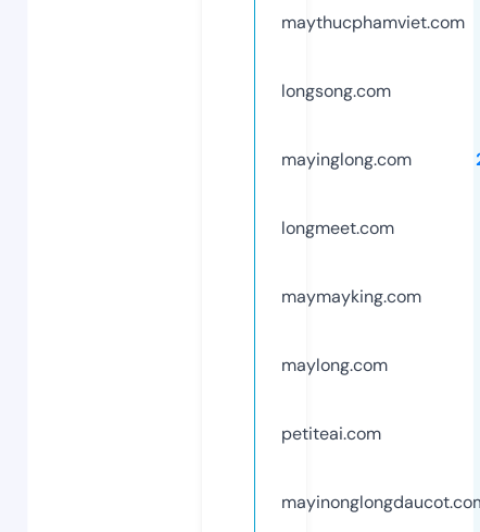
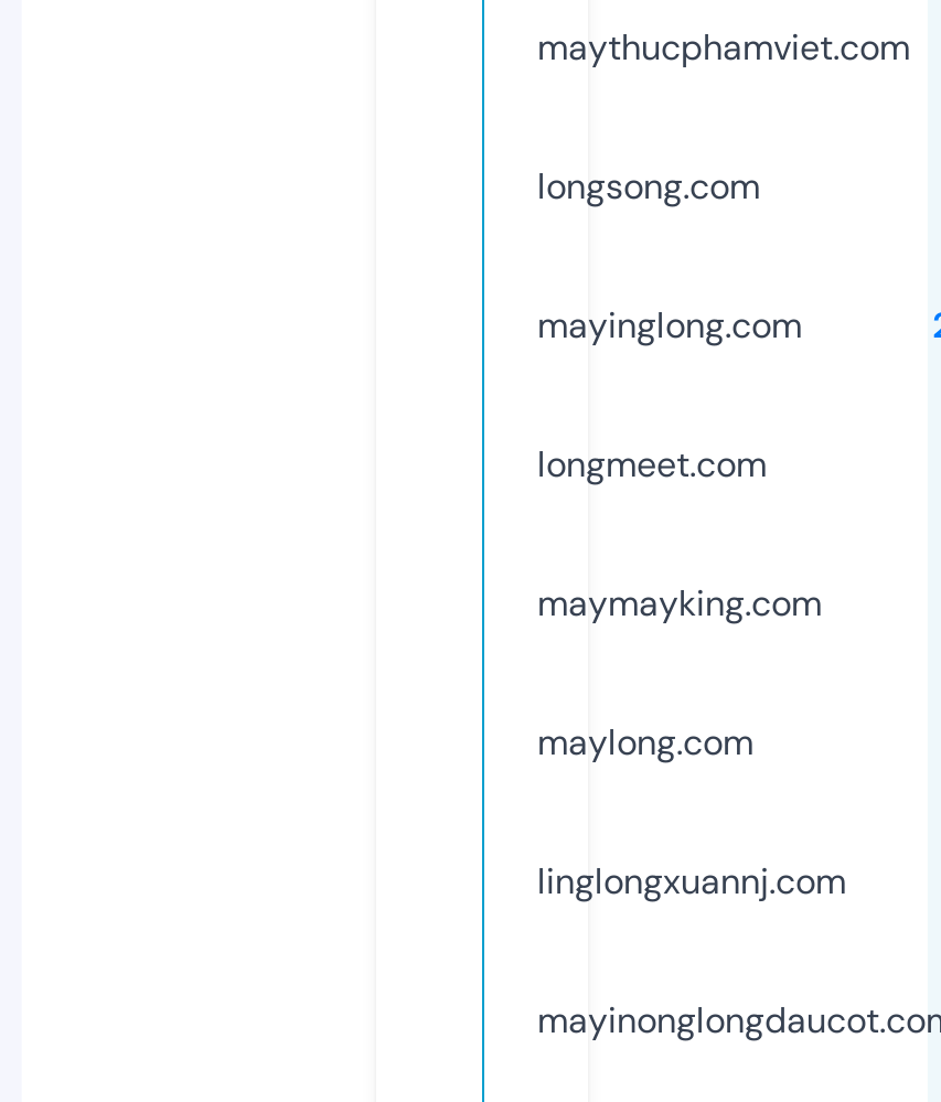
[281,422,381,445] petiteai.com -> [537,858,846,904] linglongxuannj.com

